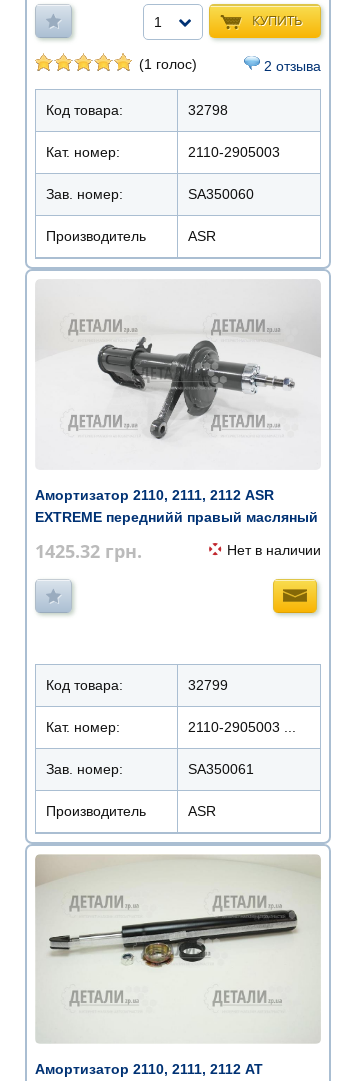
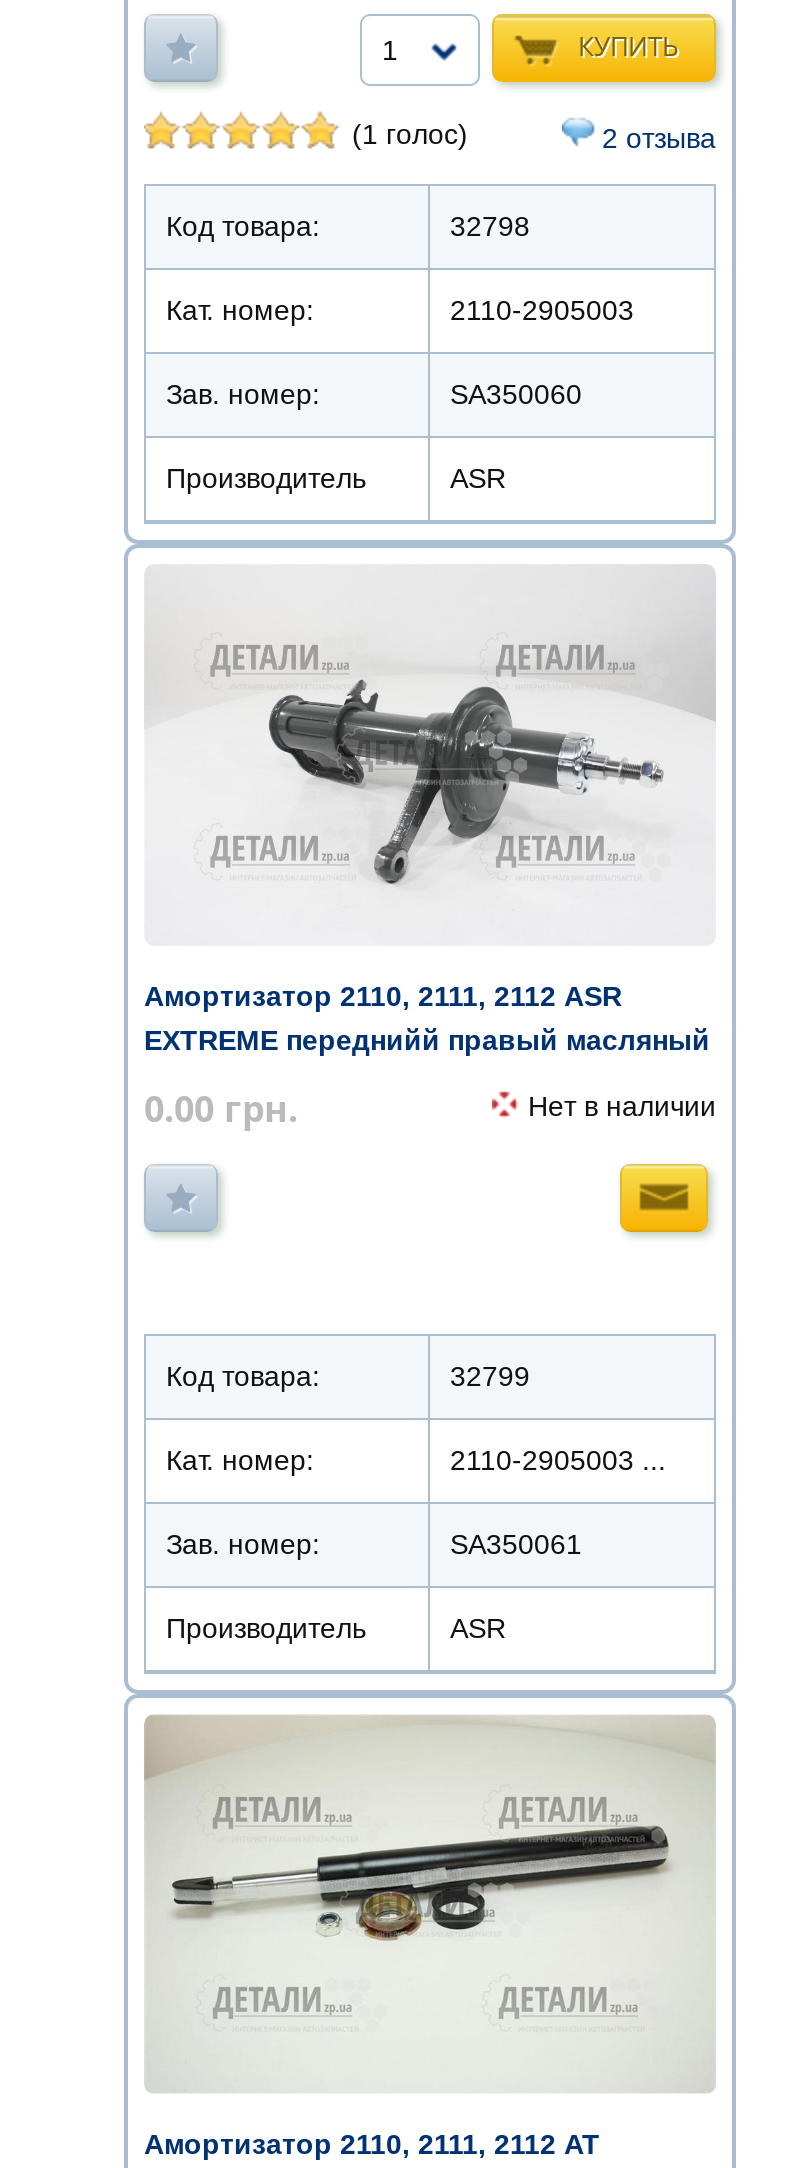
[35,539,142,563] 1425.32 грн. -> [144,1084,298,1132] 0.00 грн.

